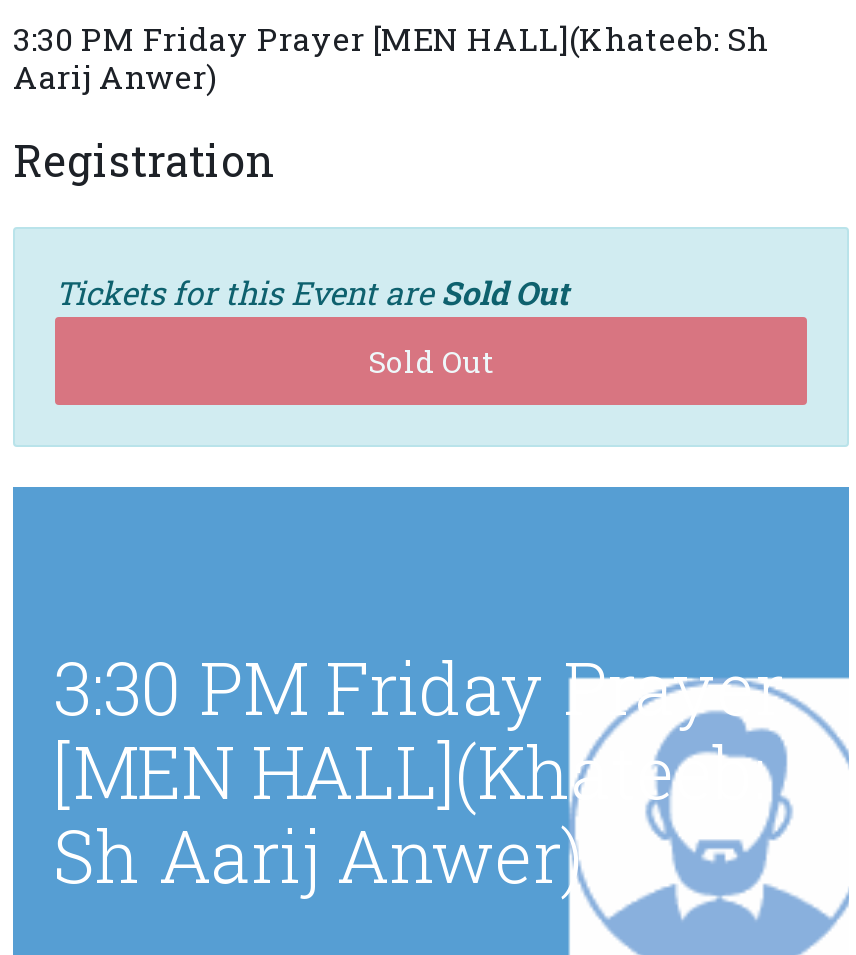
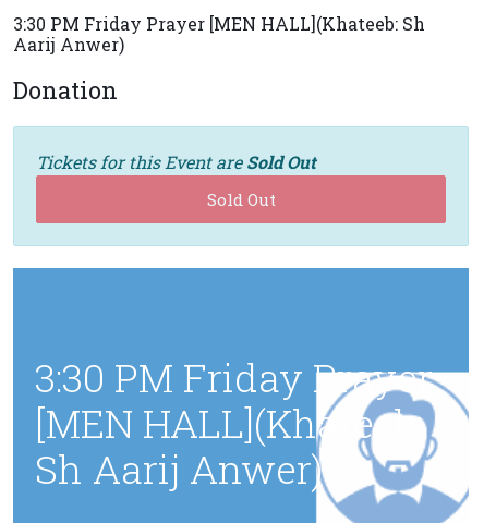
[13,131,275,189] Registration -> [13,74,118,106] Donation

